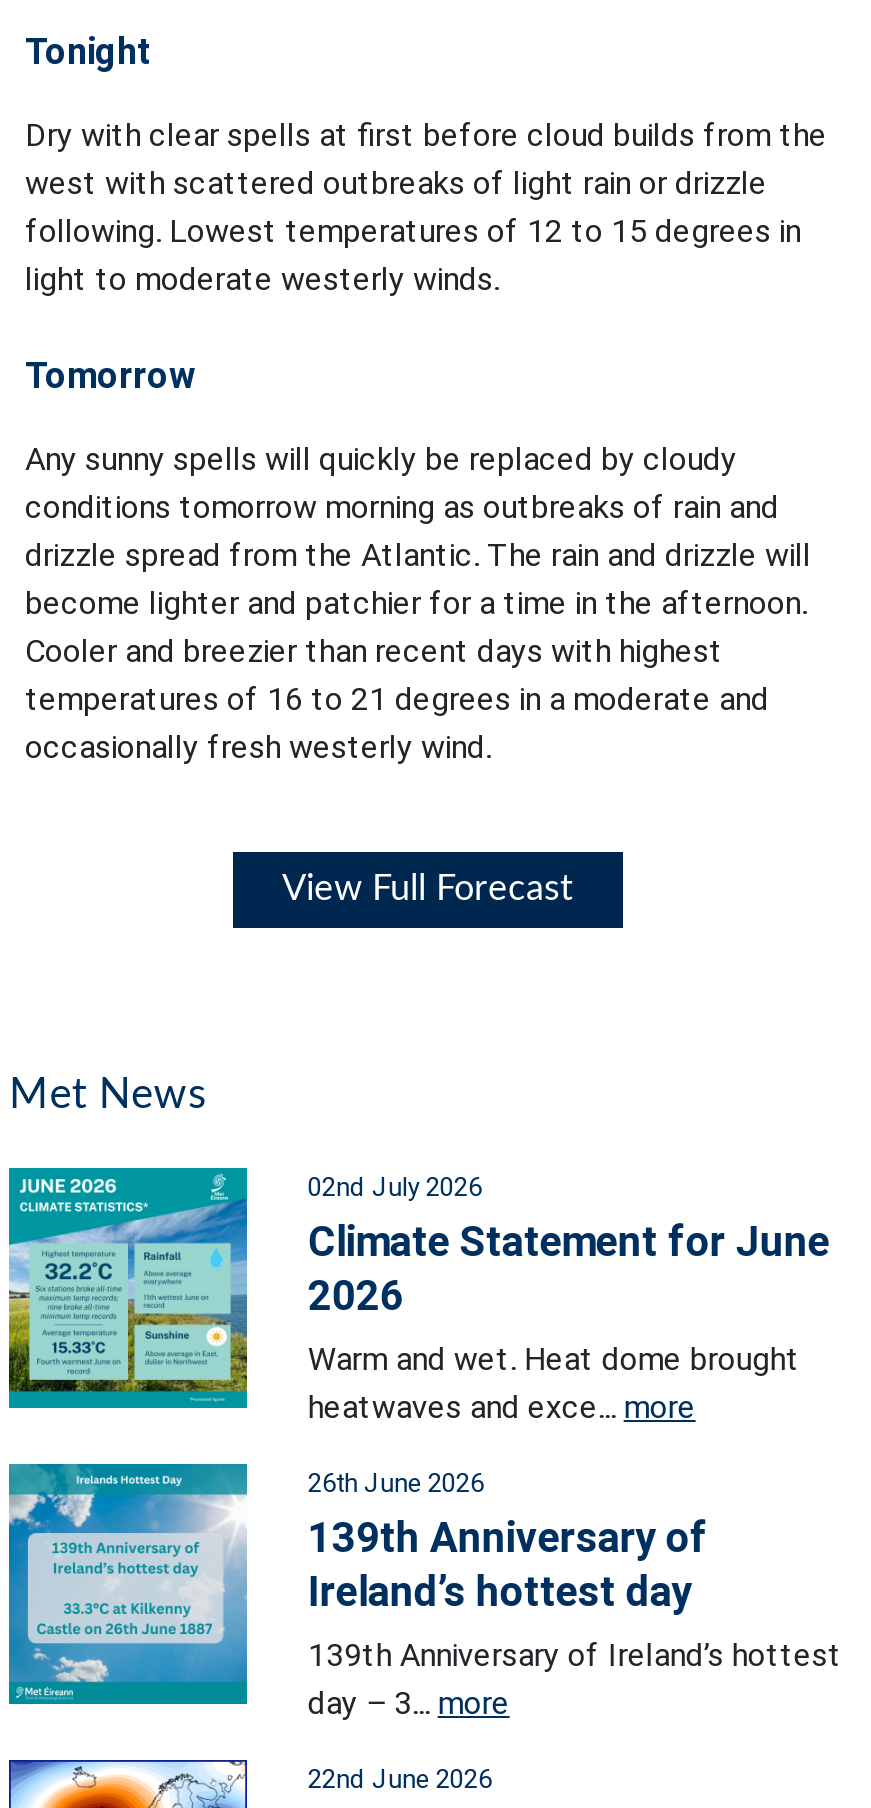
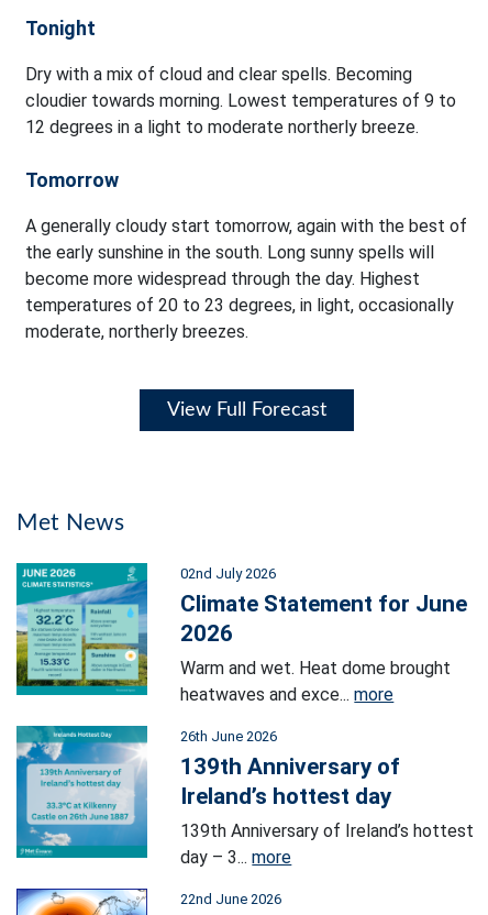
[25,117,827,299] Dry with clear spells at first before cloud builds from the | west with scattered outbreaks of light rain or drizzle | following. Lowest temperatures of 12 to 15 degrees in | light to moderate westerly winds. -> [25,64,456,138] Dry with a mix of cloud and clear spells. Becoming | cloudier towards morning. Lowest temperatures of 9 to | 12 degrees in a light to moderate northerly breeze.
[25,441,811,767] Any sunny spells will quickly be replaced by cloudy | conditions tomorrow morning as outbreaks of rain and | drizzle spread from the Atlantic. The rain and drizzle will | become lighter and patchier for a time in the afternoon. | Cooler and breezier than recent days with highest | temperatures of 16 to 21 degrees in a moderate and | occasionally fresh westerly wind. -> [25,216,467,342] A generally cloudy start tomorrow, again with the best of | the early sunshine in the south. Long sunny spells will | become more widespread through the day. Highest | temperatures of 20 to 23 degrees, in light, occasionally | moderate, northerly breezes.

